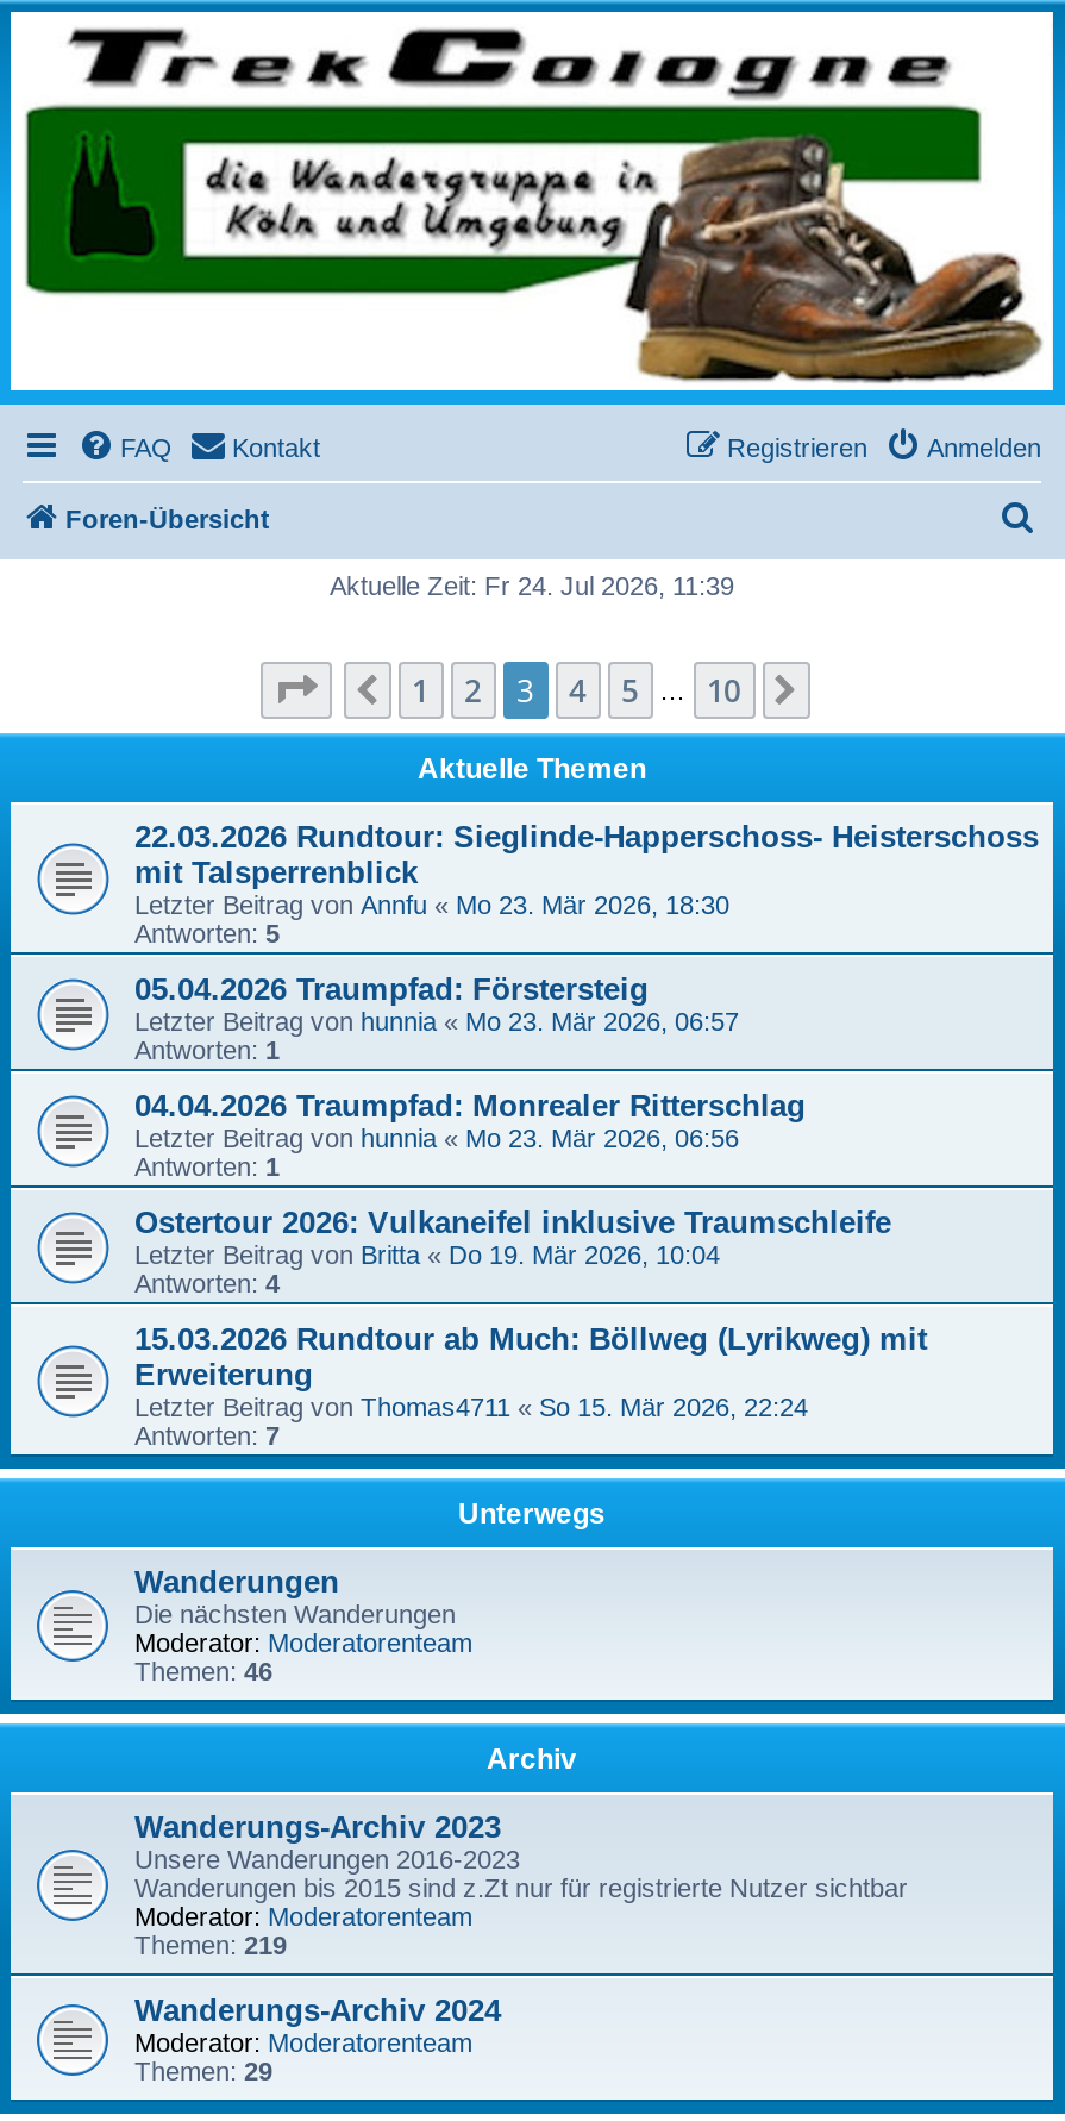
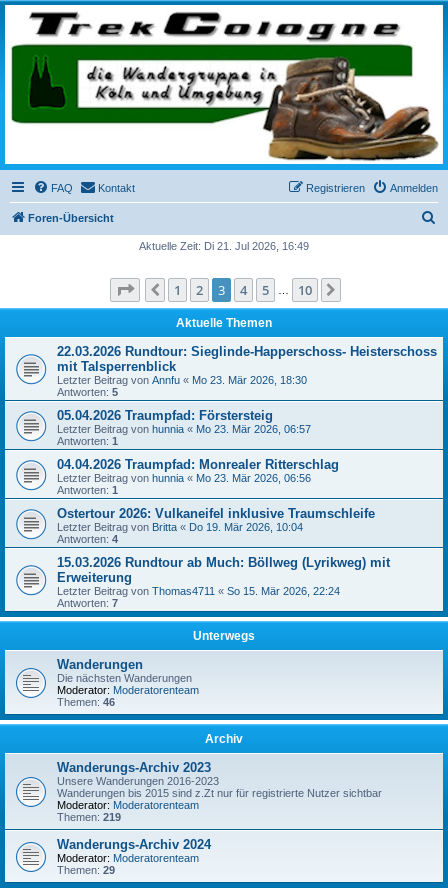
[330,571,734,600] Aktuelle Zeit: Fr 24. Jul 2026, 11:39 -> [139,240,309,252] Aktuelle Zeit: Di 21. Jul 2026, 16:49

